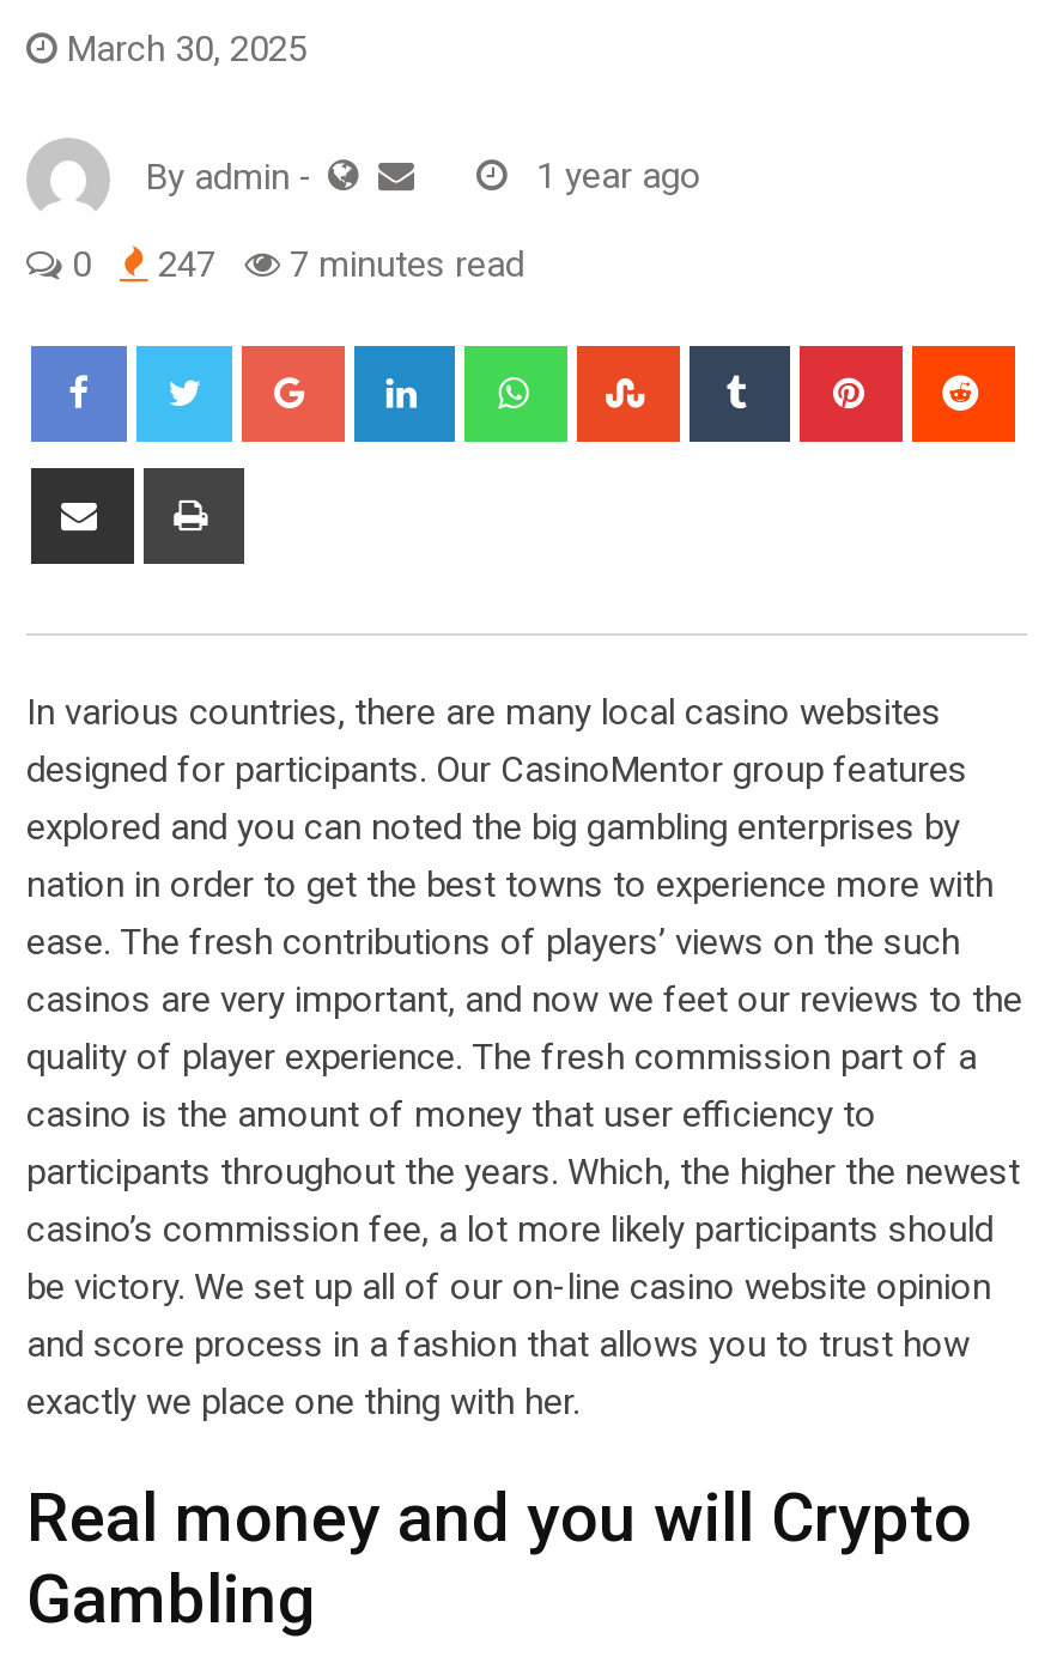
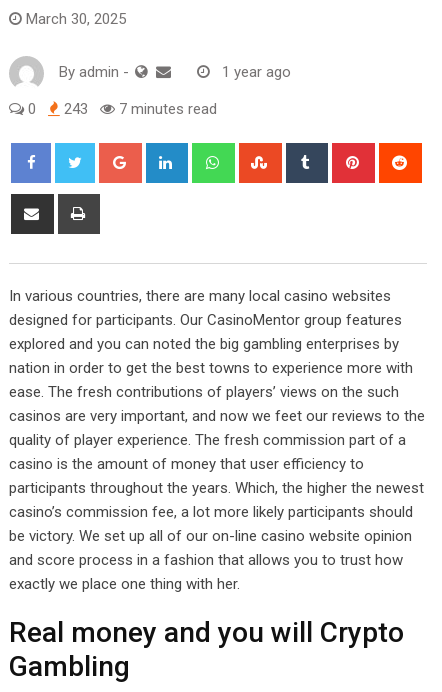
[62,243,524,286] 0 247 7 minutes read -> [24,100,217,118] 0 243 7 minutes read

